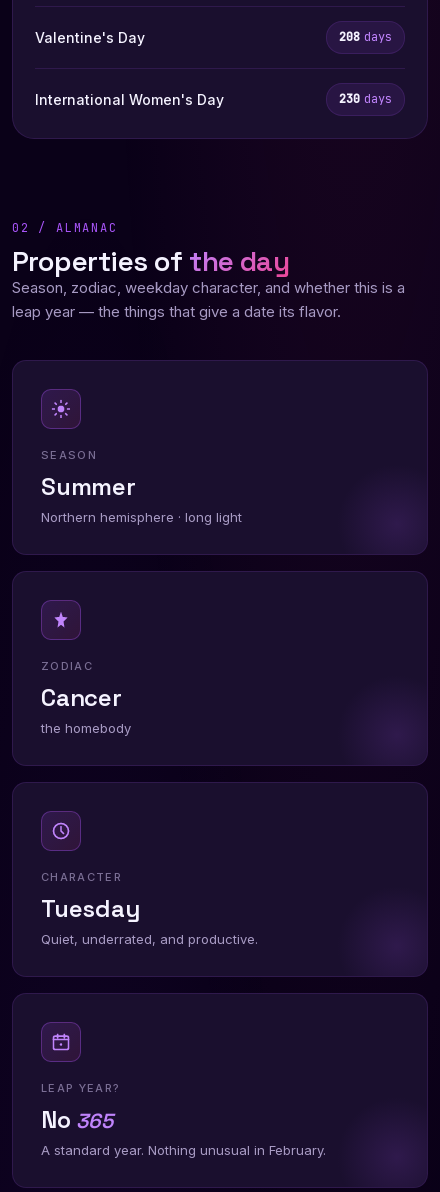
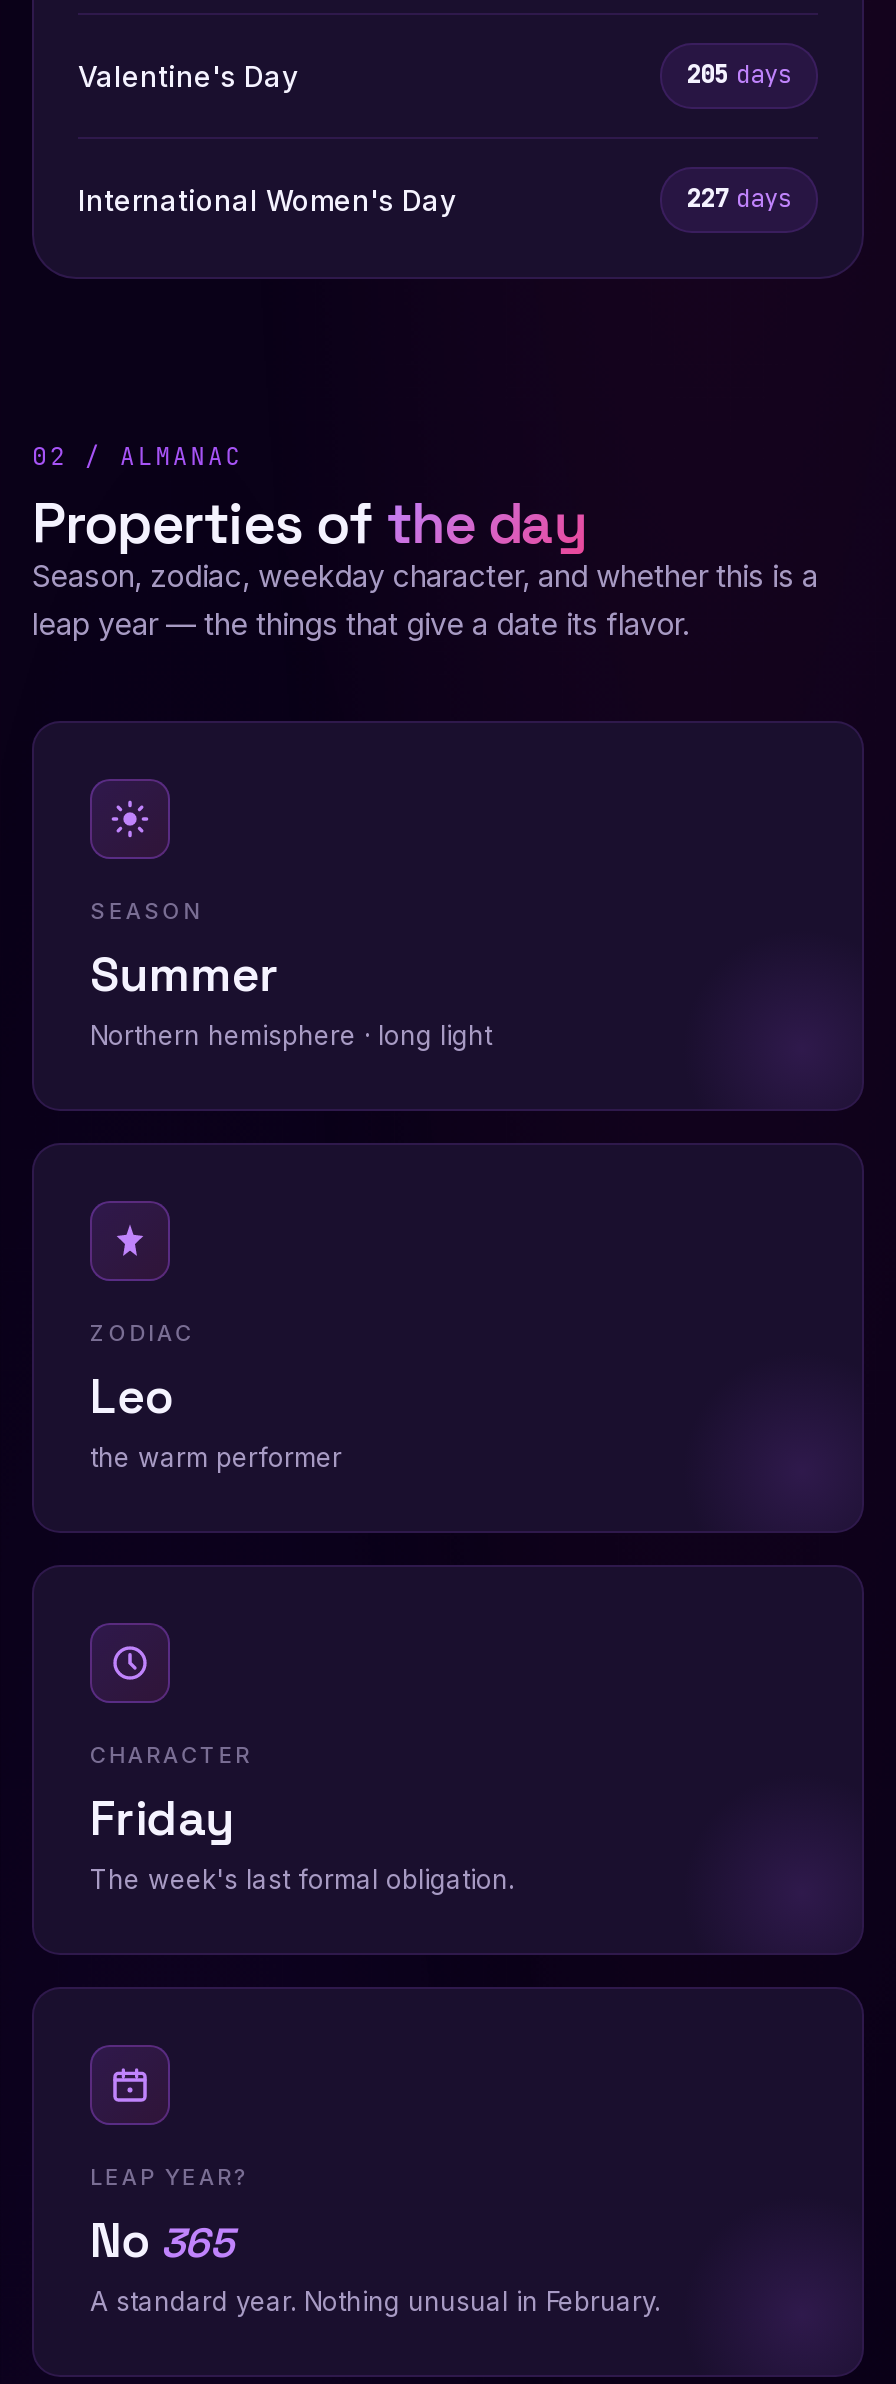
[339,29,392,45] 208 days -> [686,59,792,91] 205 days
[339,91,392,107] 230 days -> [686,183,792,215] 227 days
[41,682,131,736] Cancer | the homebody -> [90,1365,342,1473] Leo | the warm performer
[41,893,258,947] Tuesday | Quiet, underrated, and productive. -> [90,1787,514,1895] Friday | The week's last formal obligation.

